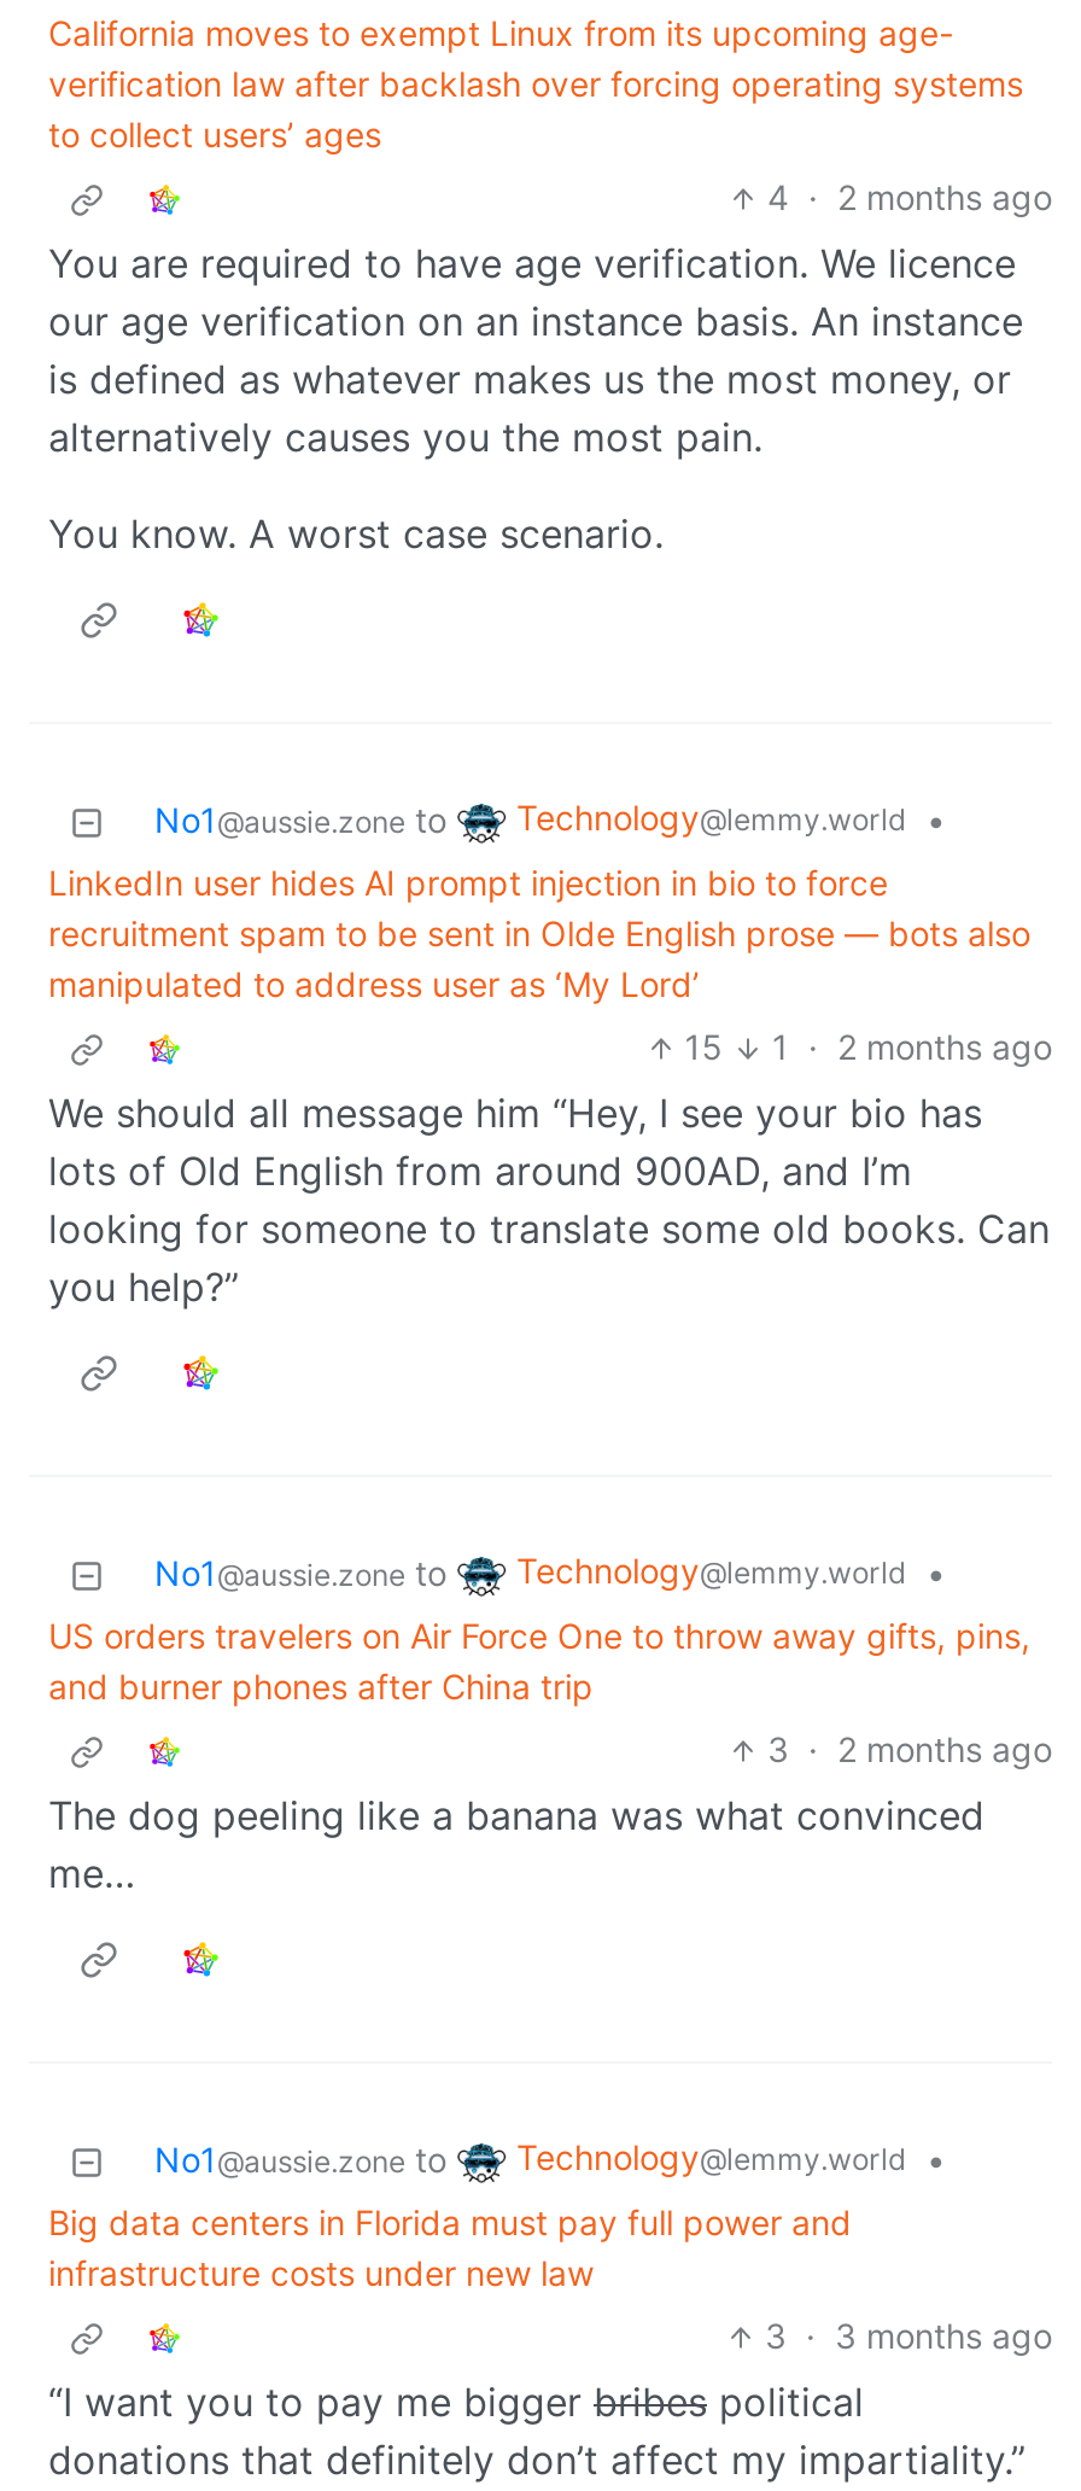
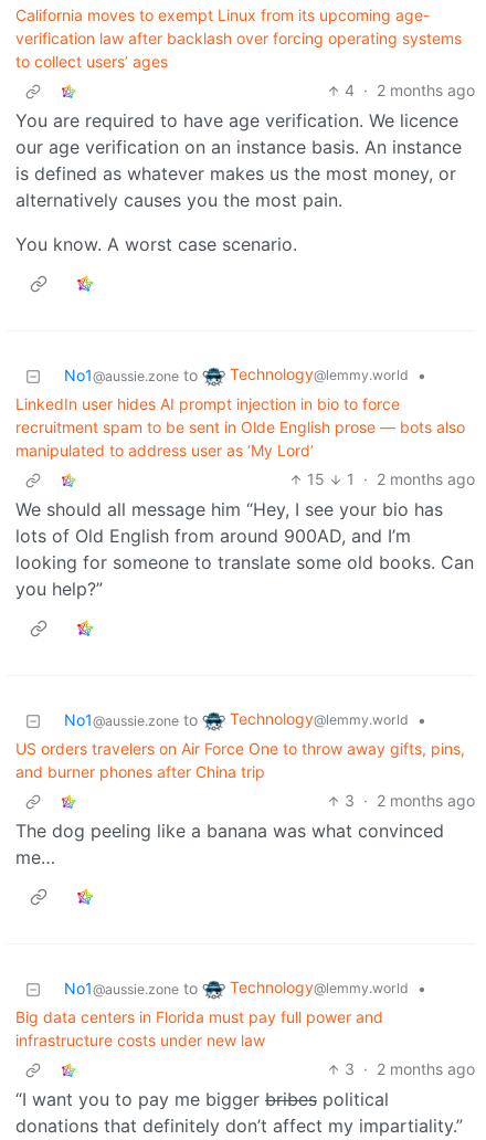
[765,2316,1052,2357] 3 · 3 months ago -> [345,1060,475,1078] 3 · 2 months ago

